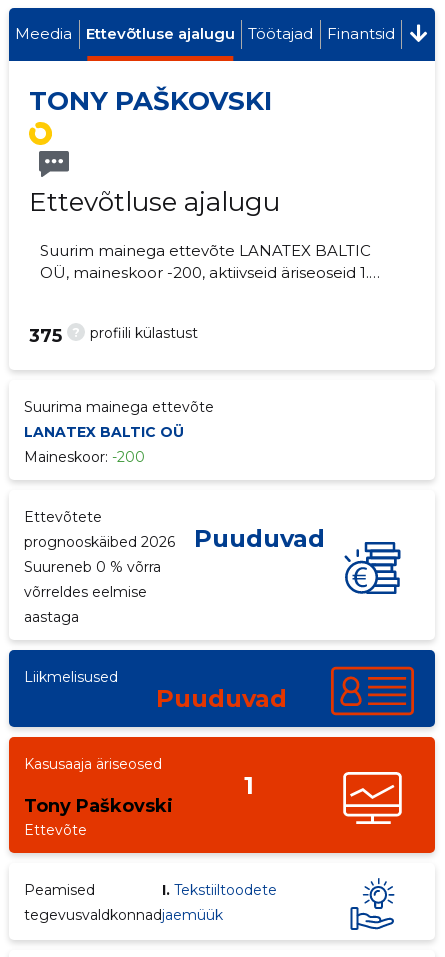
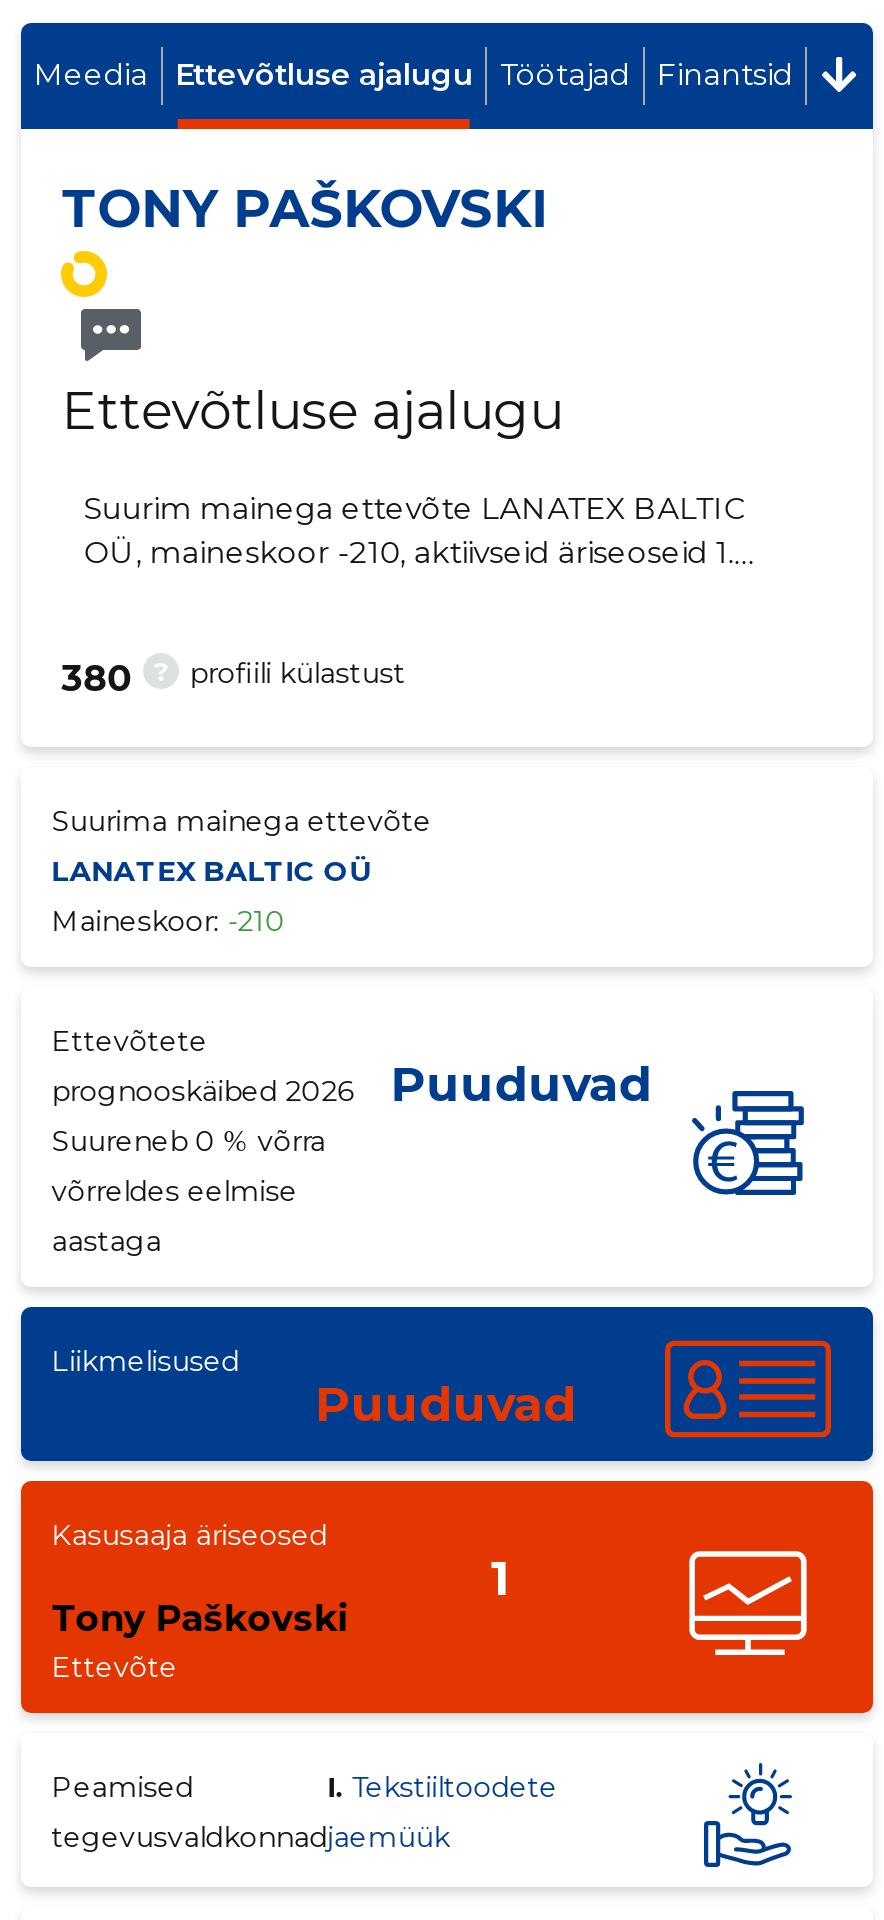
[40,263,369,282] OÜ, maineskoor -200, aktiivseid äriseoseid 1. -> [83,534,733,572] OÜ, maineskoor -210, aktiivseid äriseoseid 1.
[29,325,62,347] 375 -> [61,658,133,702] 380
[24,448,145,466] Maineskoor: -200 -> [51,904,285,940] Maineskoor: -210

